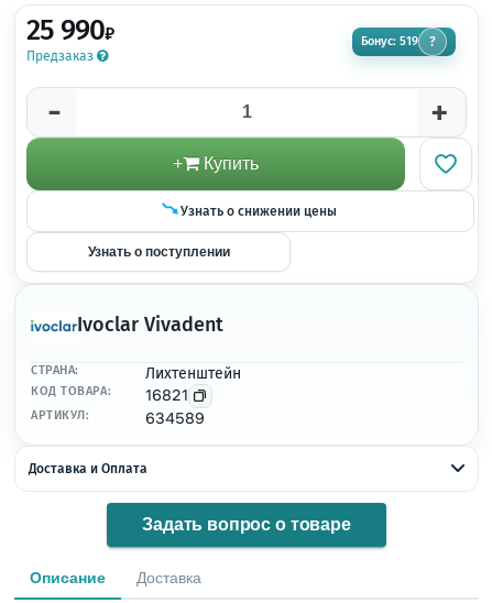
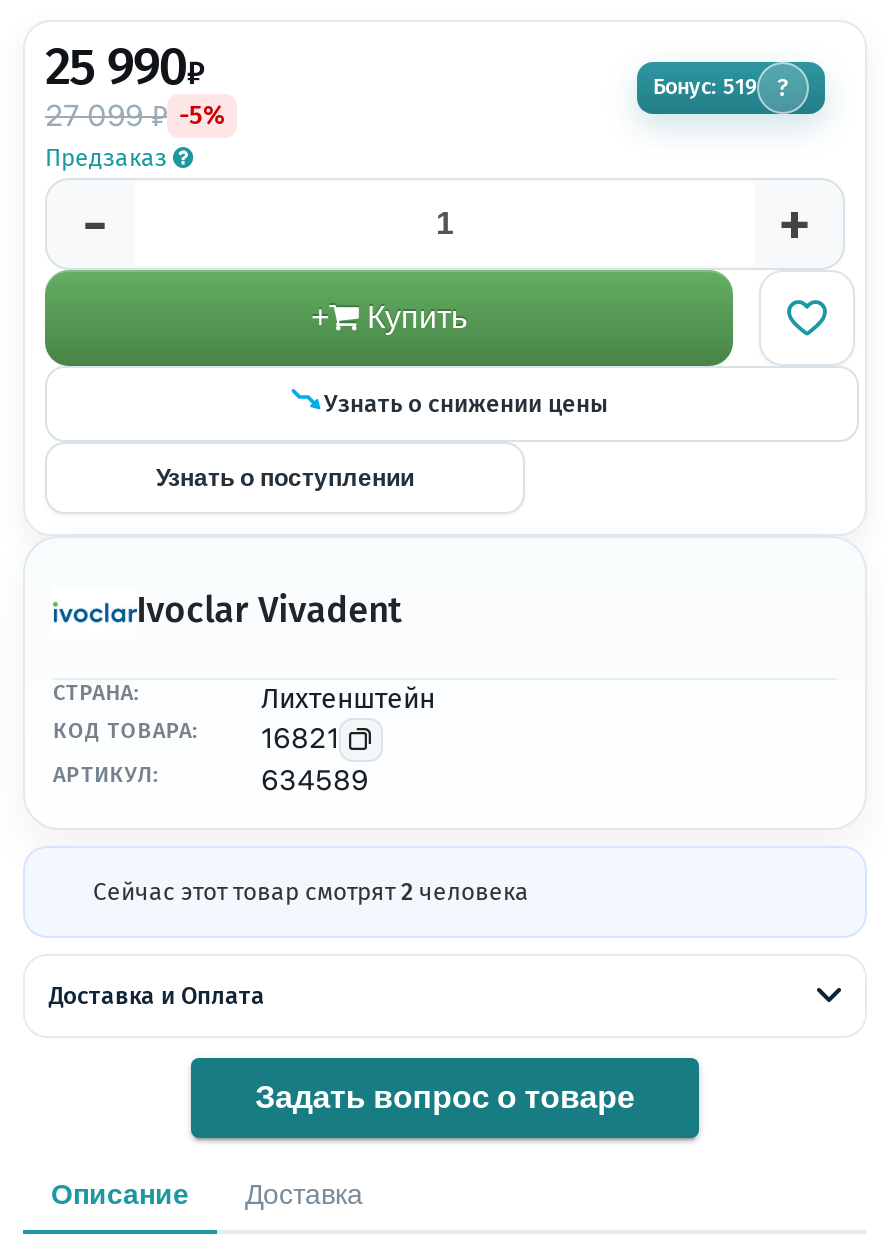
none -> [45,98,225,134] 27 099 ₽ -5%
none -> [93,878,529,906] Сейчас этот товар смотрят 2 человека

